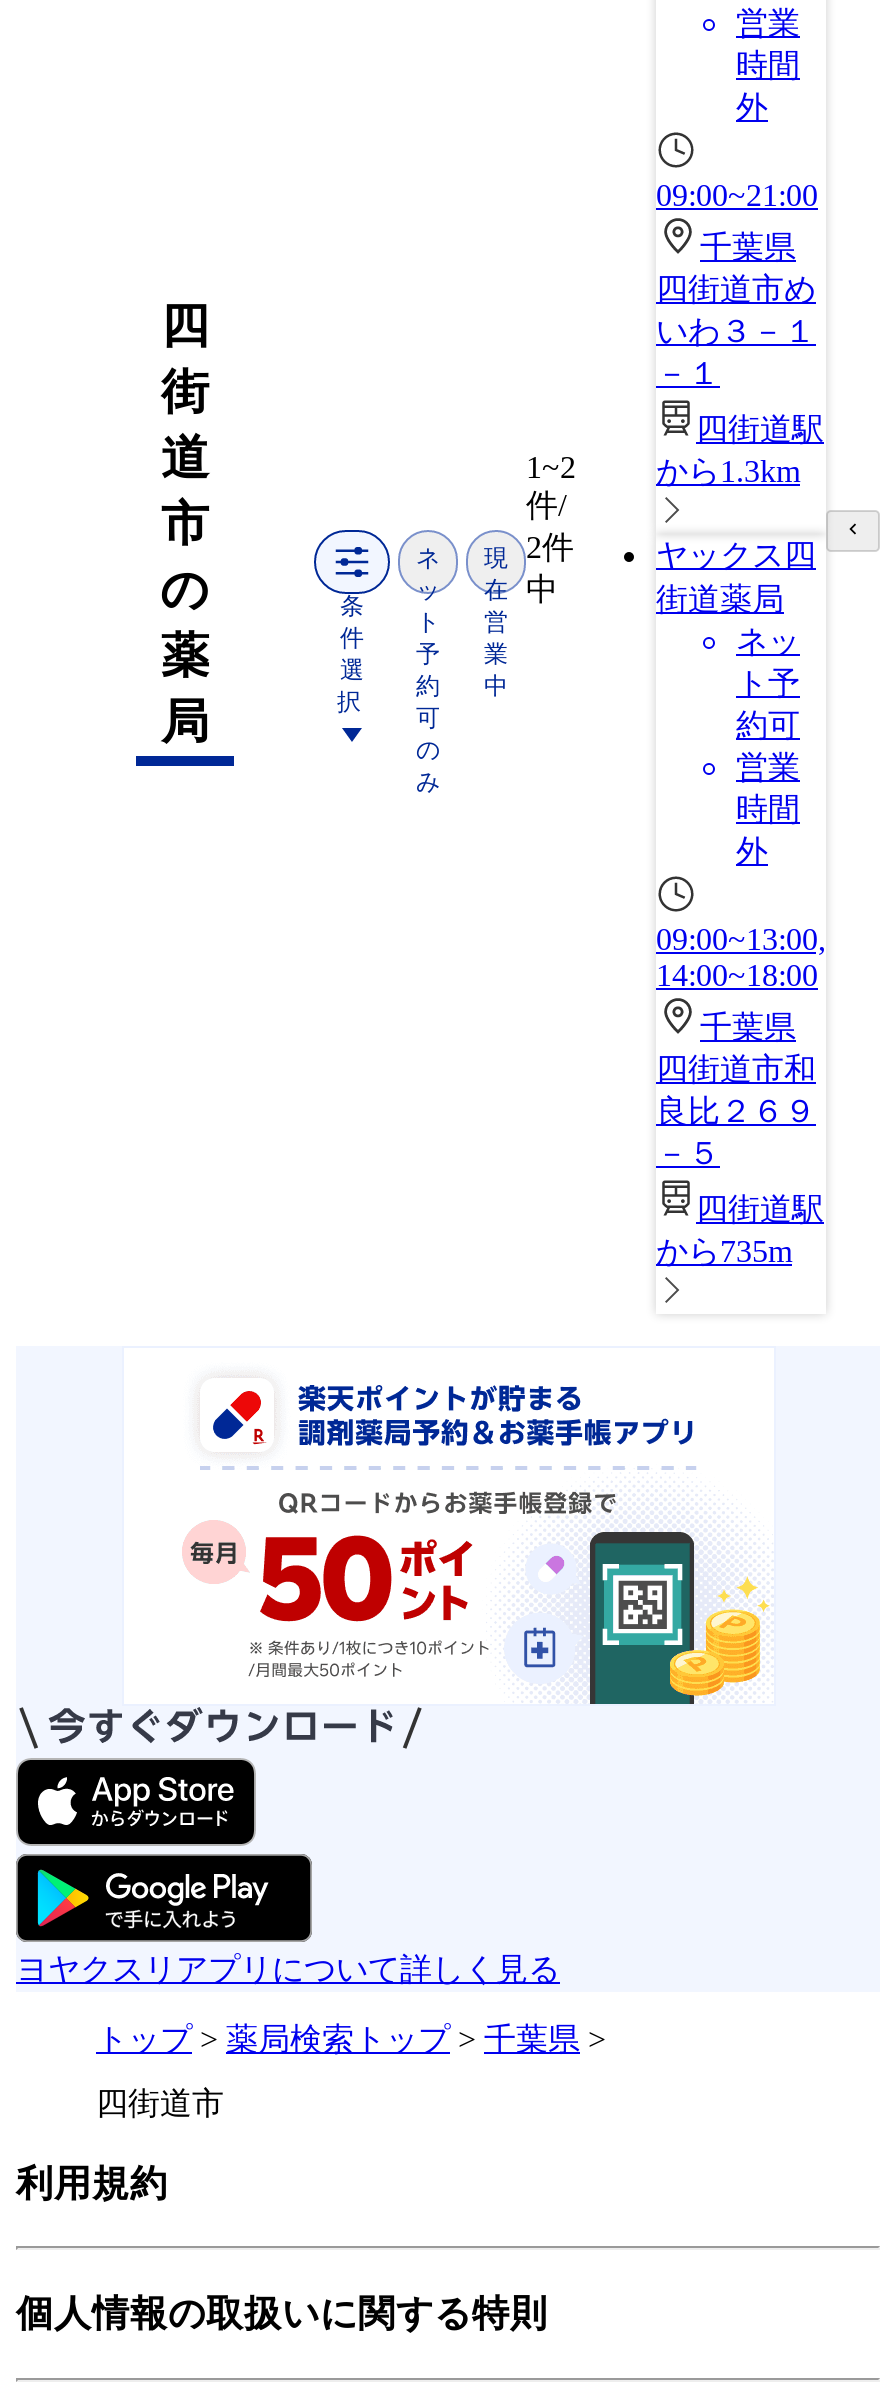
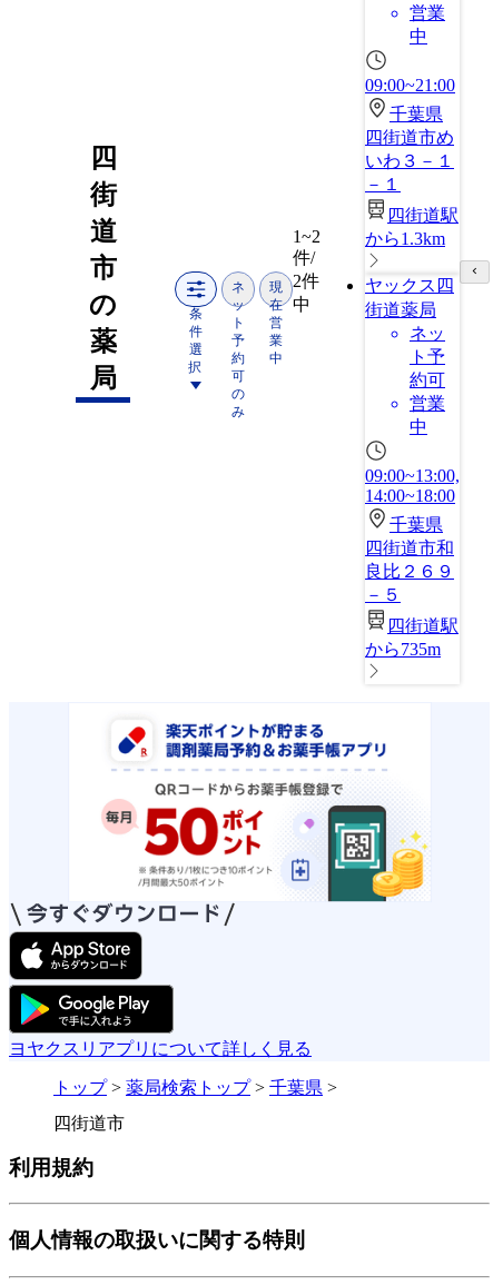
[736,48,800,124] 時間 | 外 -> [410,27,427,46] 中
[736,792,800,868] 時間 | 外 -> [410,417,427,436] 中

